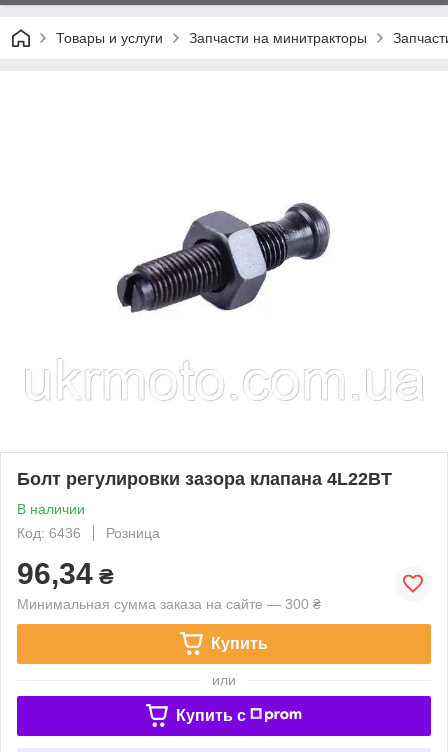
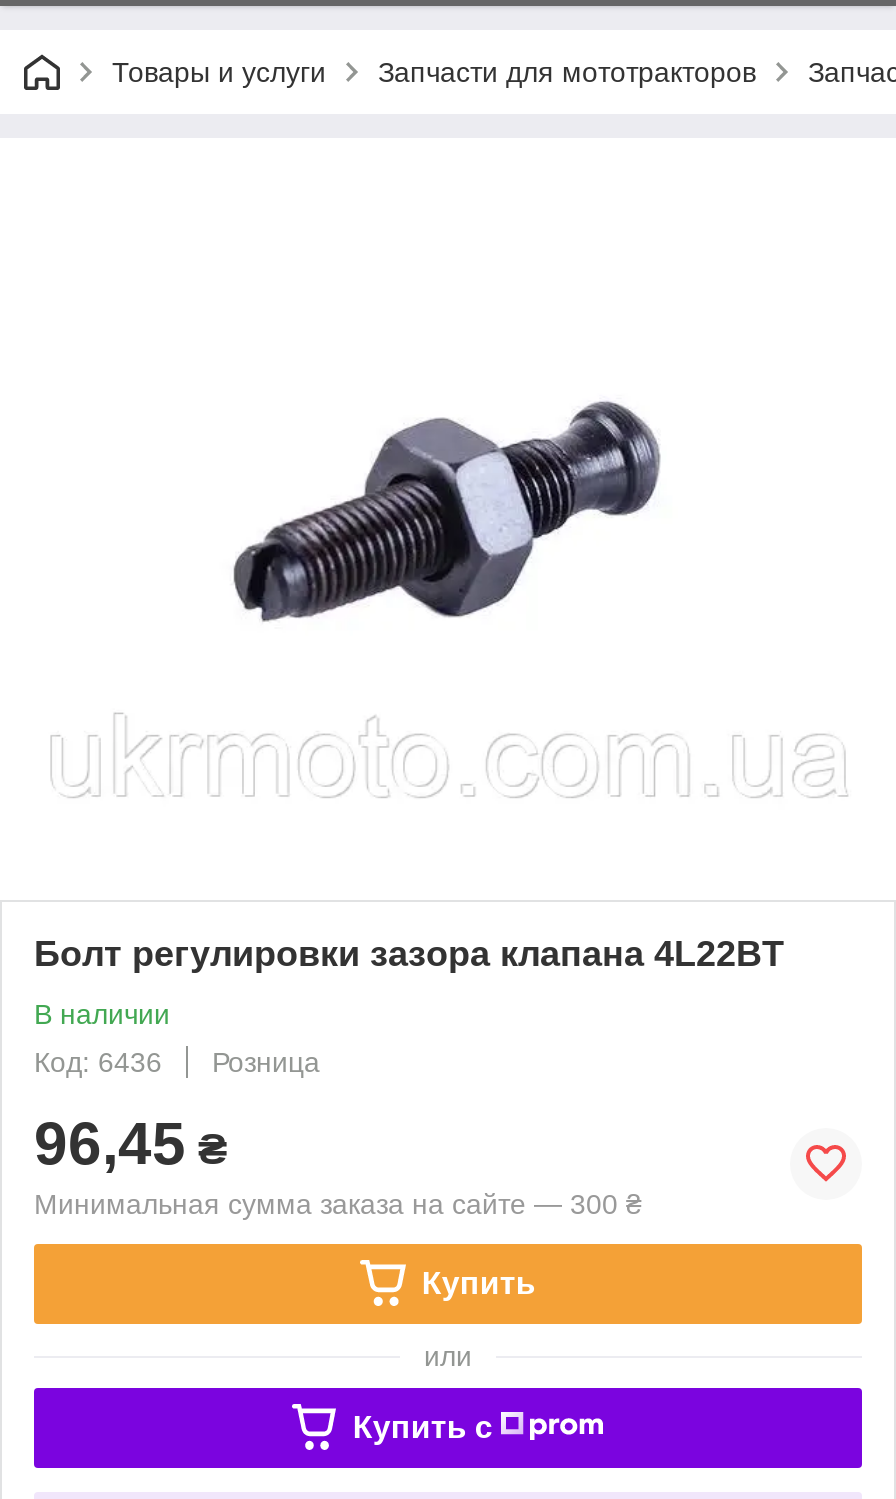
[189,30,367,46] Запчасти на минитракторы -> [378,56,756,88] Запчасти для мототракторов
[17,557,114,590] 96,34 ₴ -> [34,1110,228,1176] 96,45 ₴

